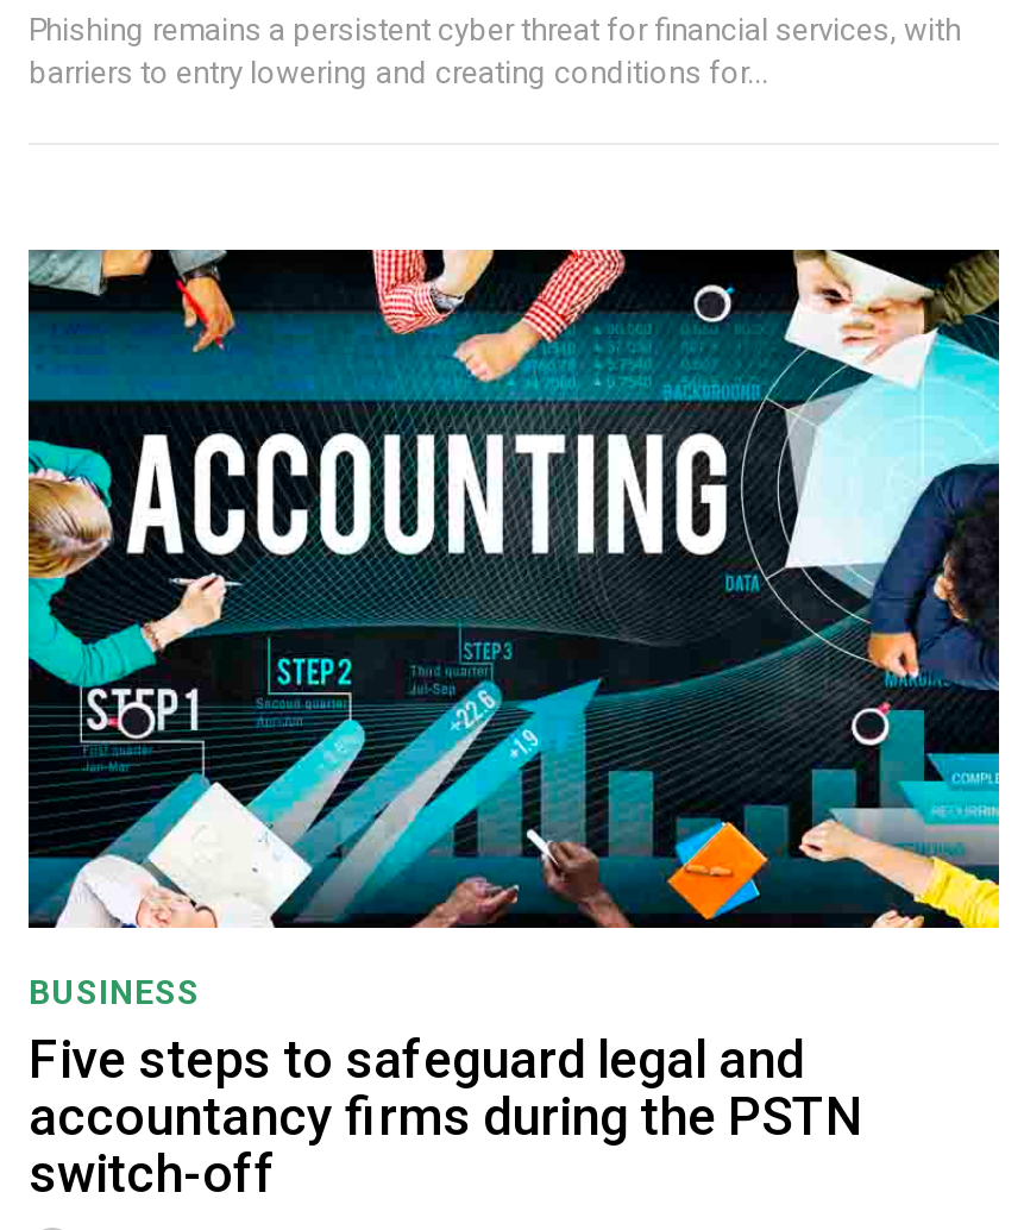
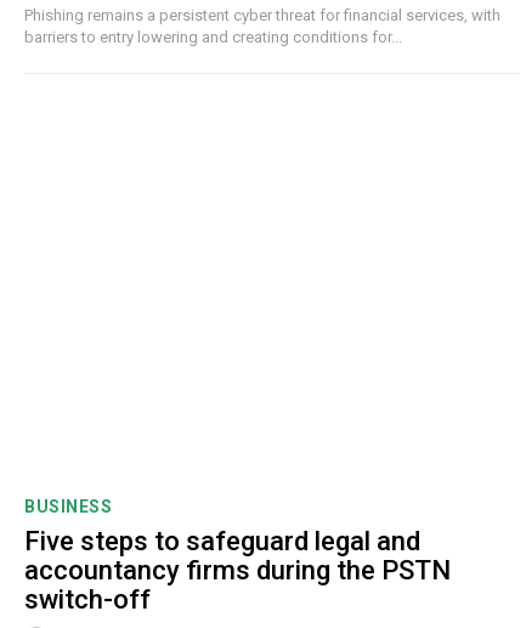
[26,247,1001,930] [image] -> none

